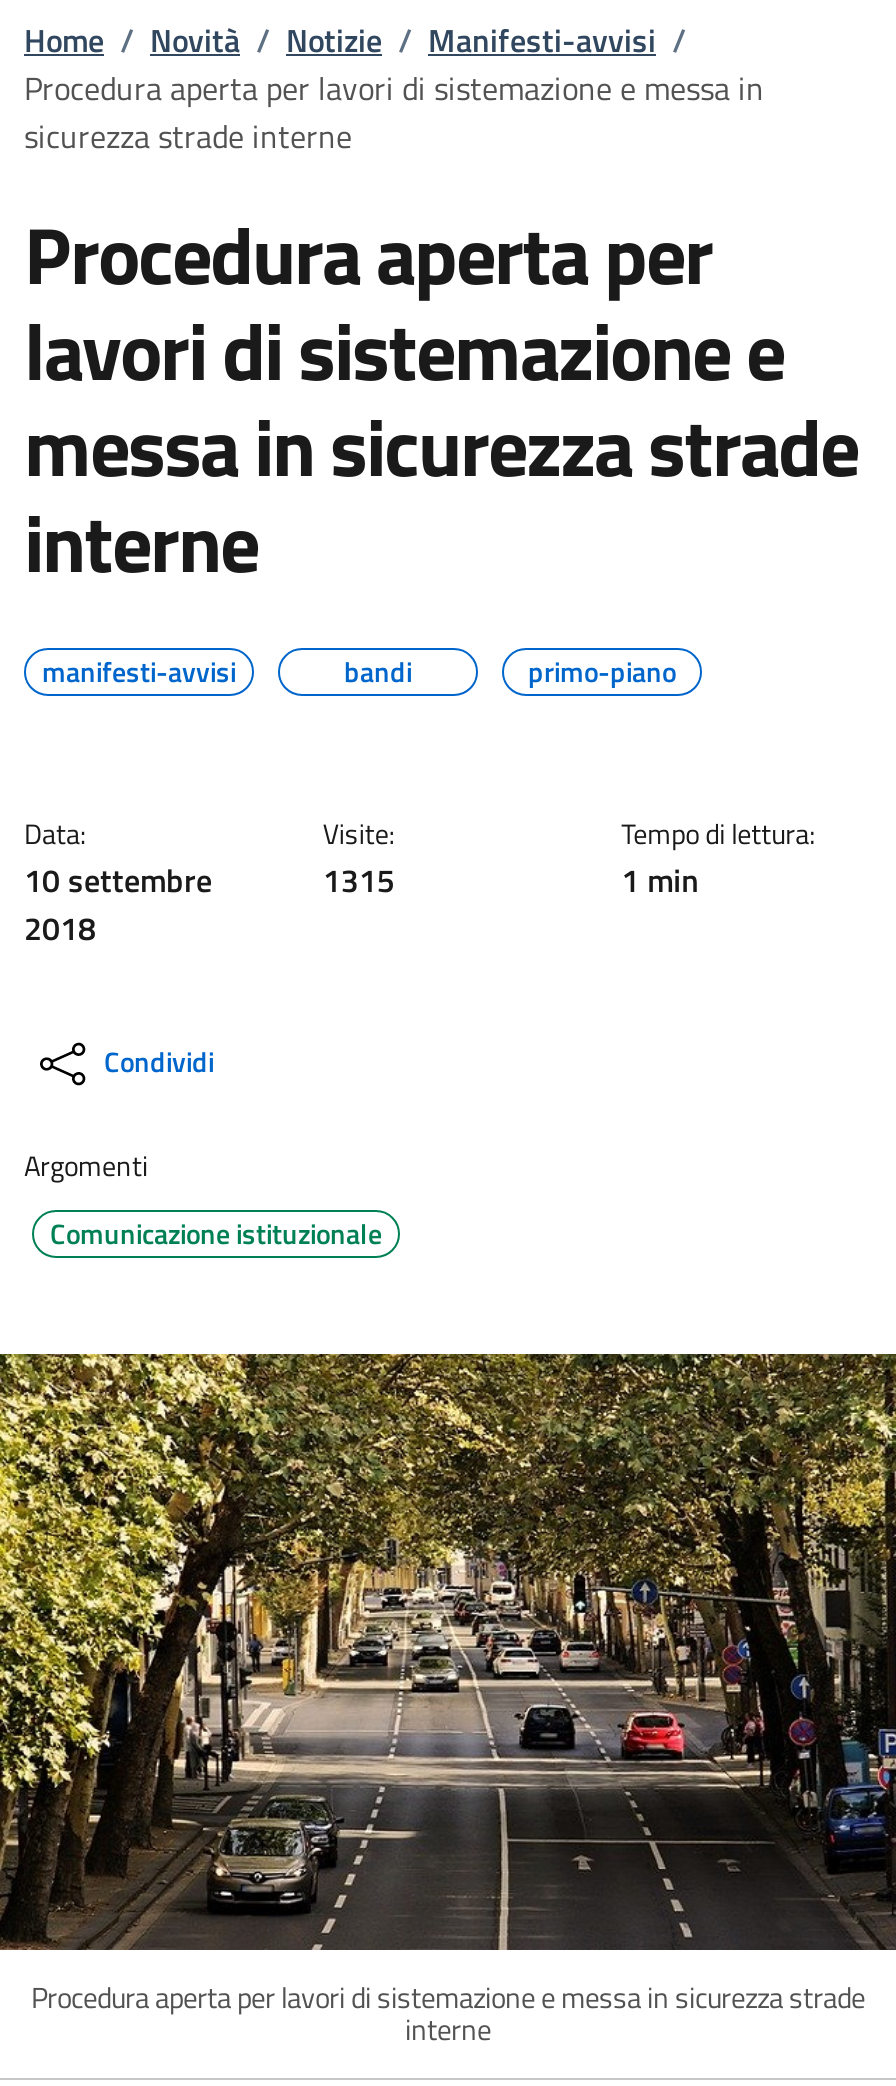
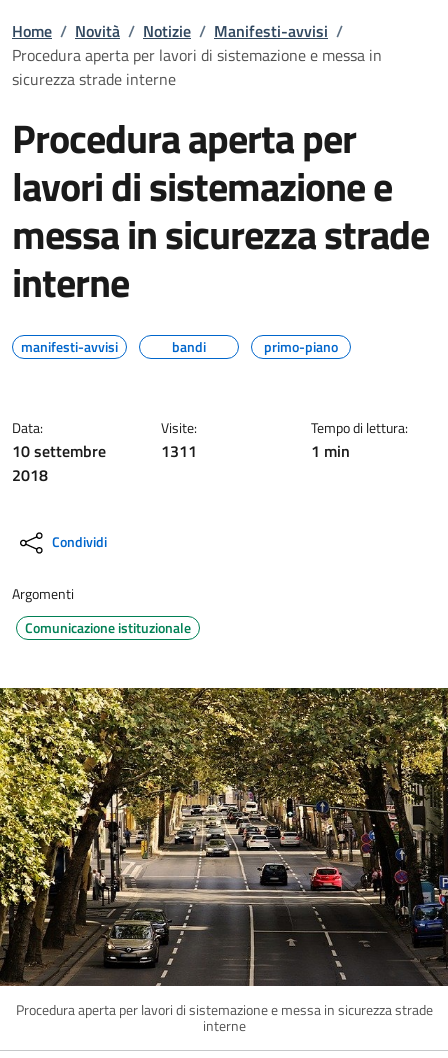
[323,856,395,904] 1315 -> [161,439,197,463] 1311

